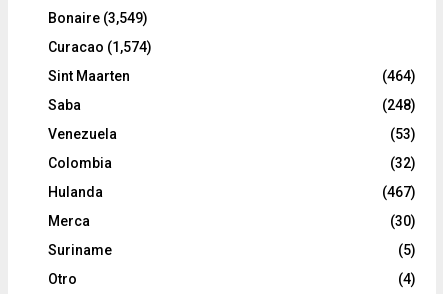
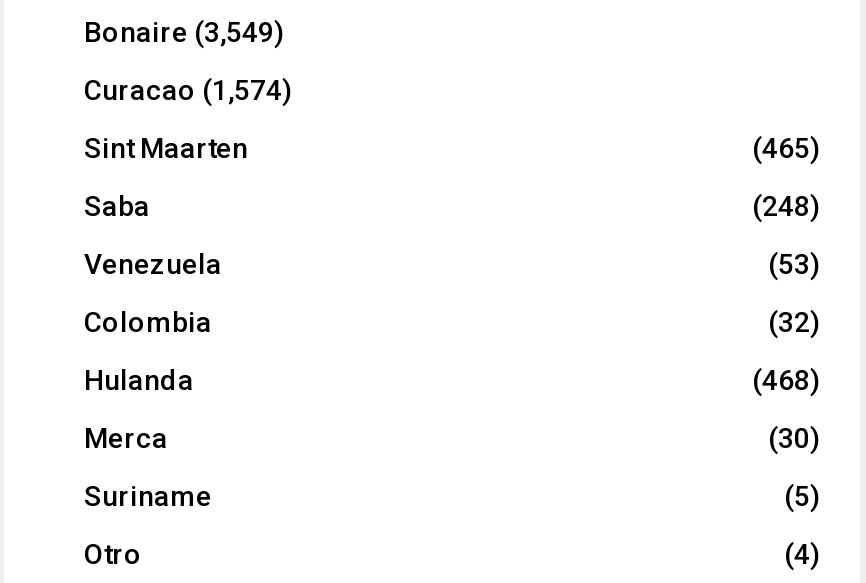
[382,68,416,84] (464) -> [752,131,820,163] (465)
[382,184,416,200] (467) -> [752,363,820,395] (468)

